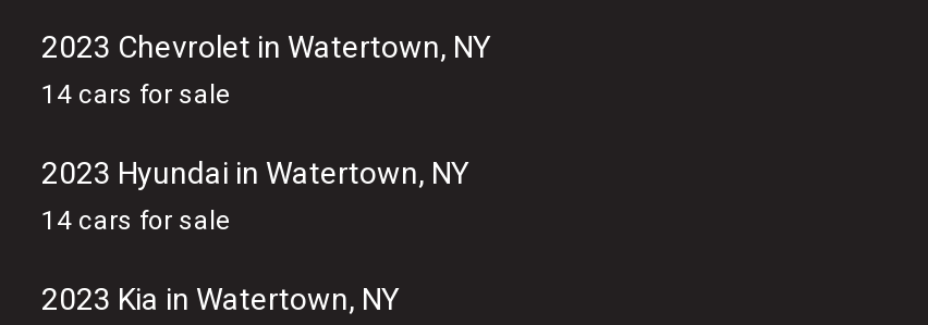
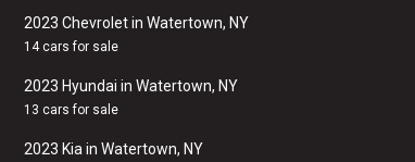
[41,205,231,236] 14 cars for sale -> [24,102,118,117] 13 cars for sale

